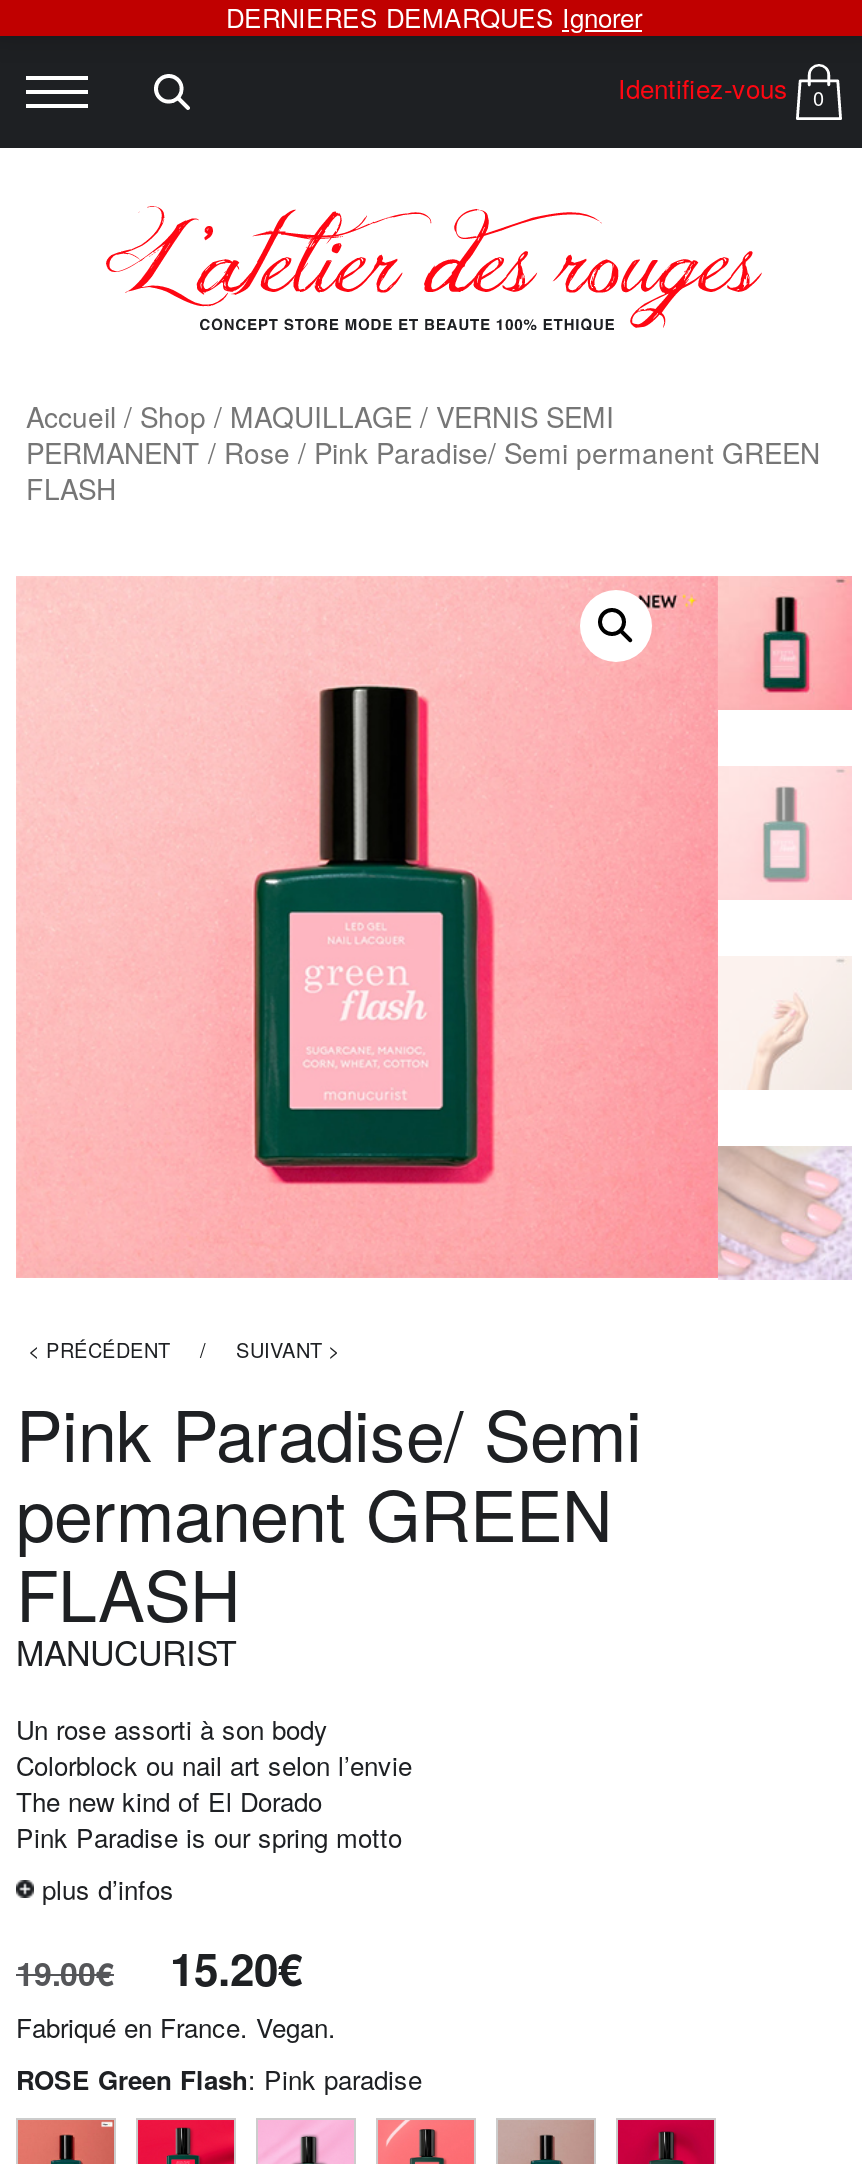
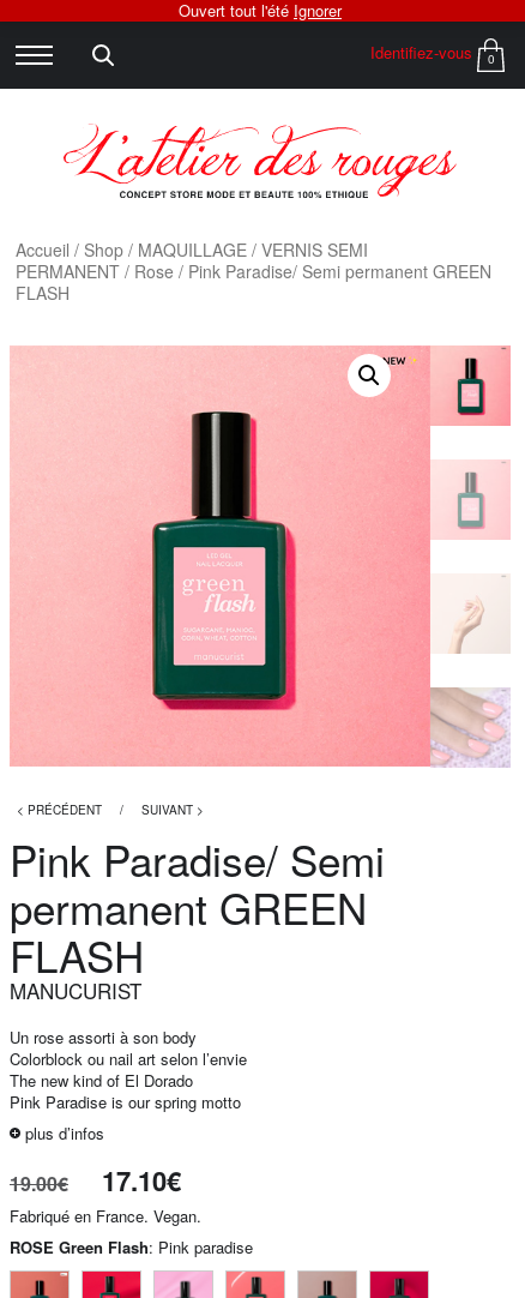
[226,0,642,36] DERNIERES DEMARQUES Ignorer -> [179,0,342,22] Ouvert tout l'été Ignorer
[170,1935,302,1999] 15.20€ -> [102,1161,181,1199] 17.10€

